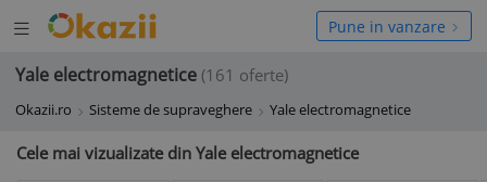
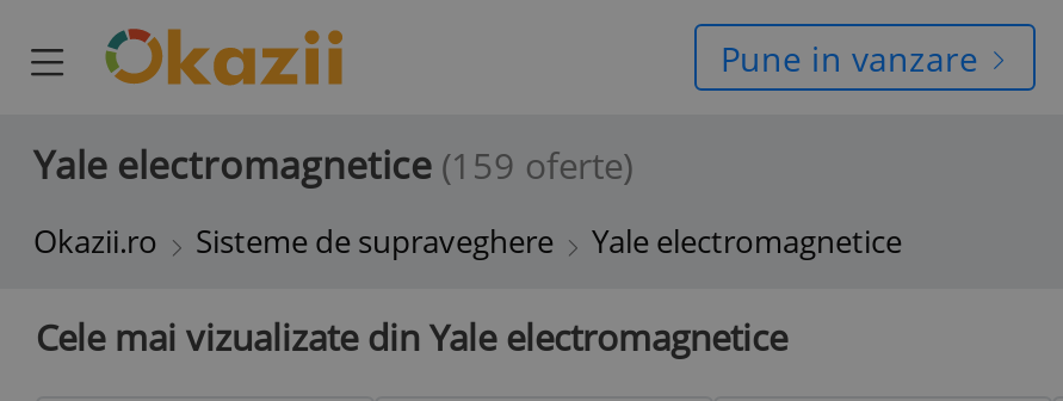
[15,63,288,87] Yale electromagnetice (161 oferte) -> [33,138,632,191] Yale electromagnetice (159 oferte)

